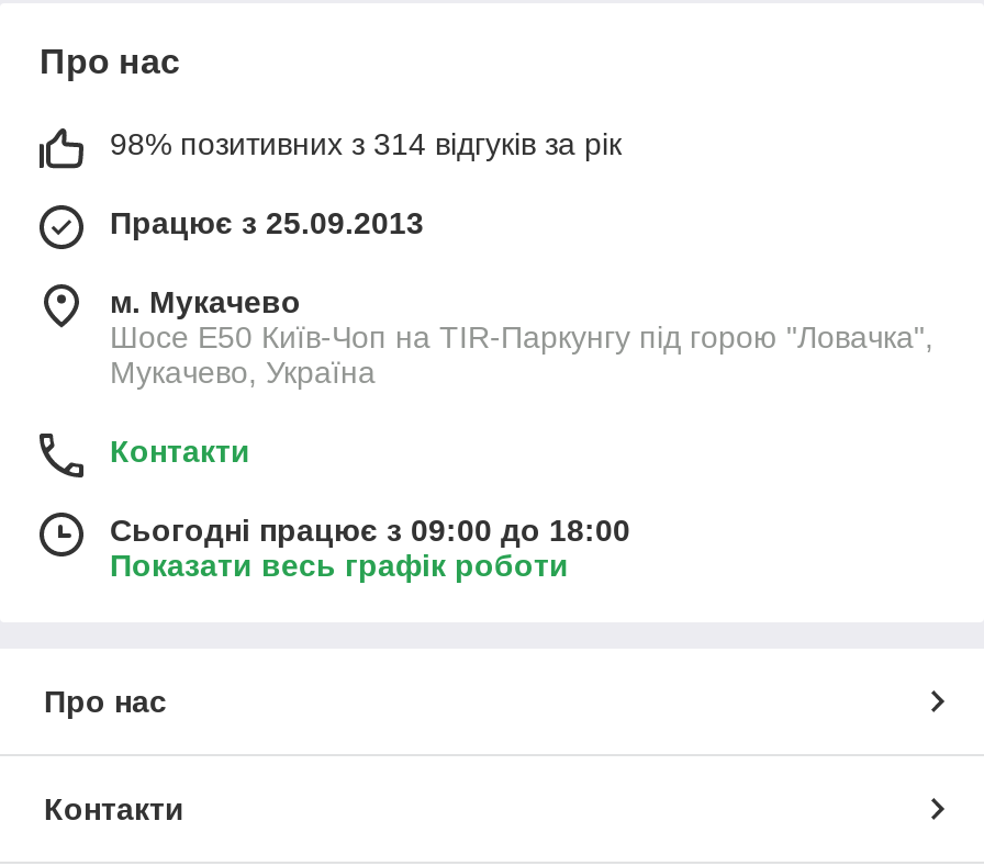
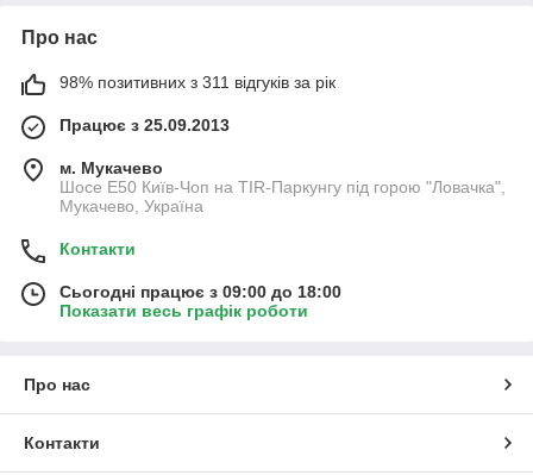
[110,126,622,161] 98% позитивних з 314 відгуків за рік -> [59,72,336,91] 98% позитивних з 311 відгуків за рік

